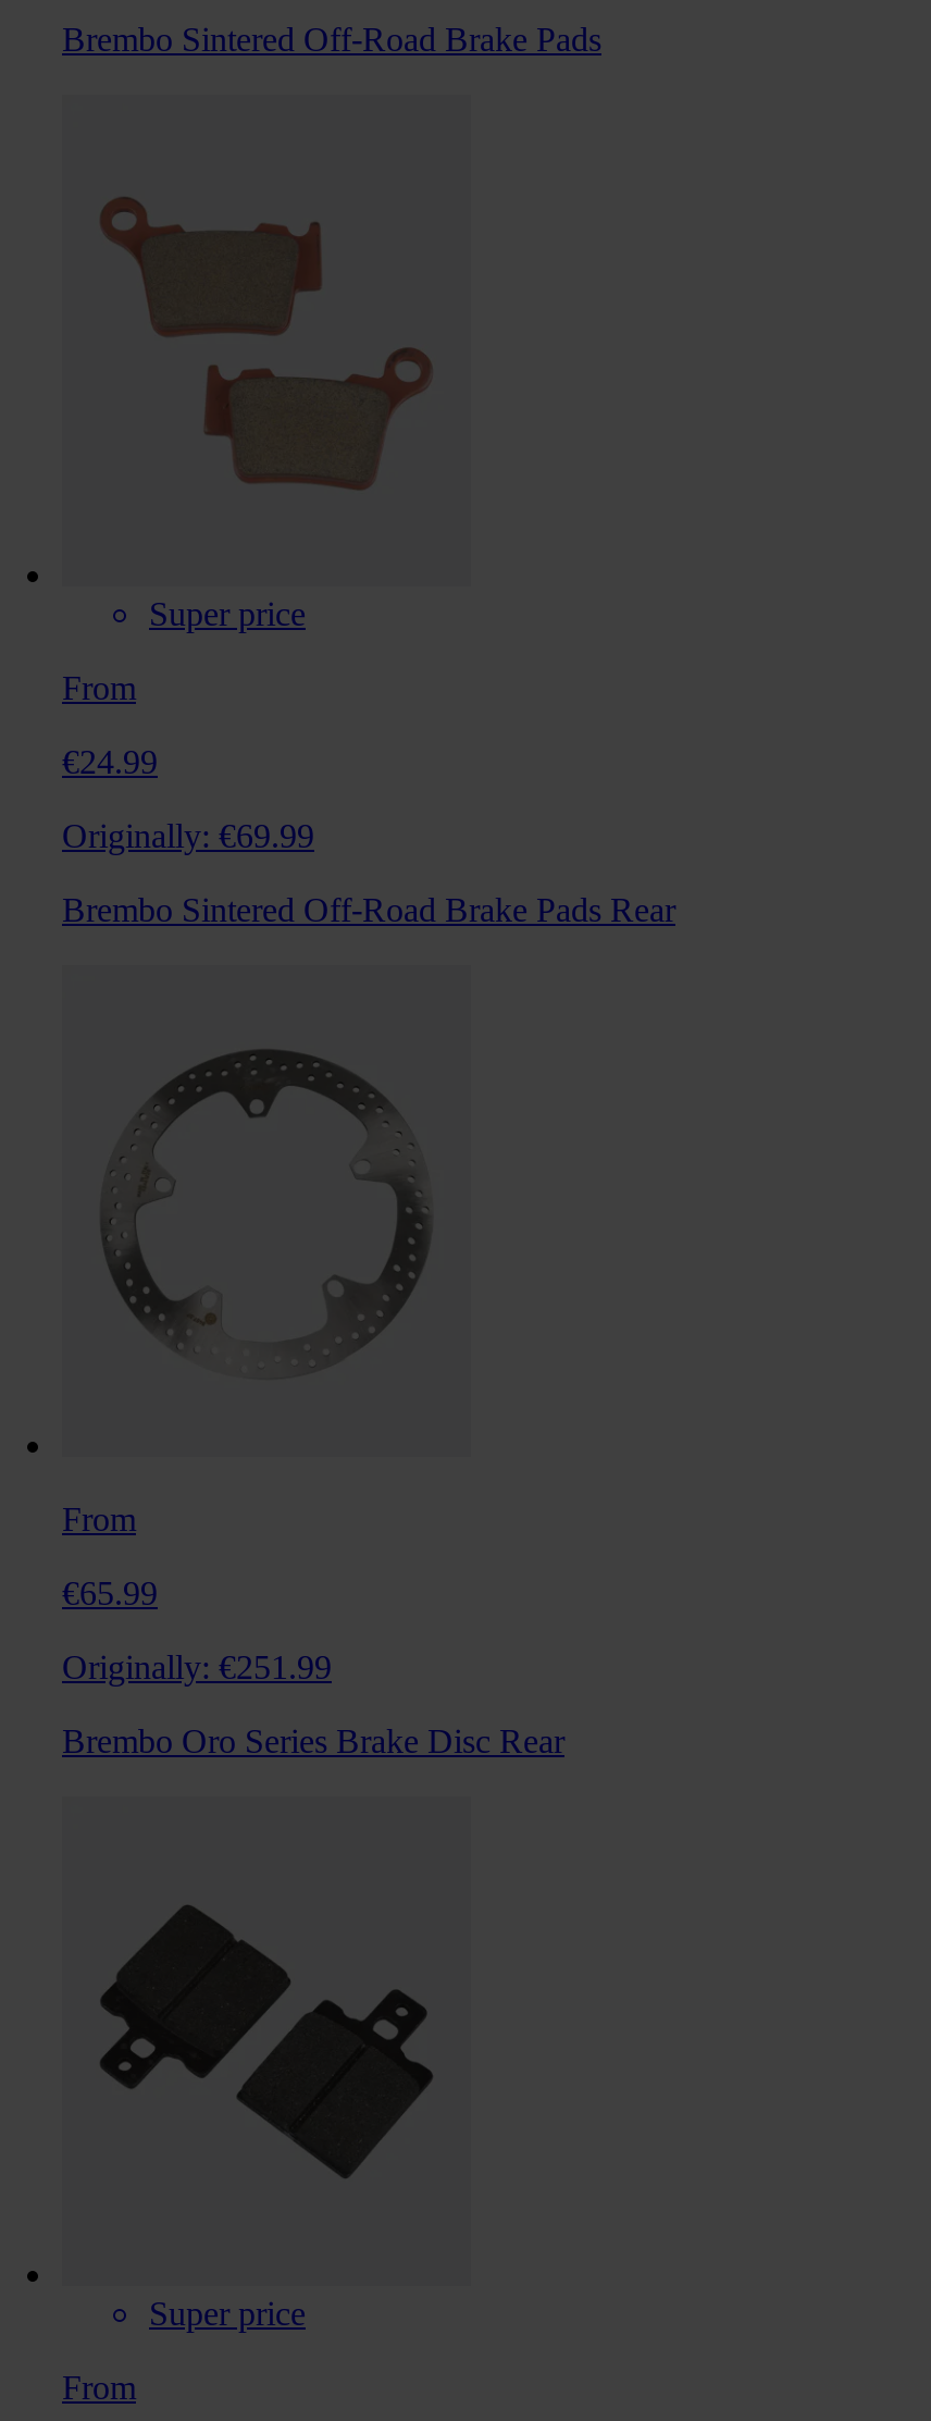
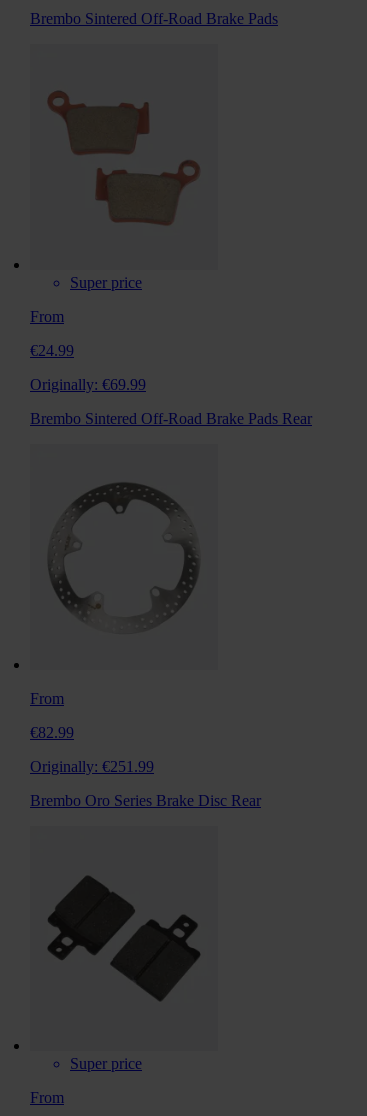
[62,1574,158,1611] €65.99 -> [30,723,74,740] €82.99

